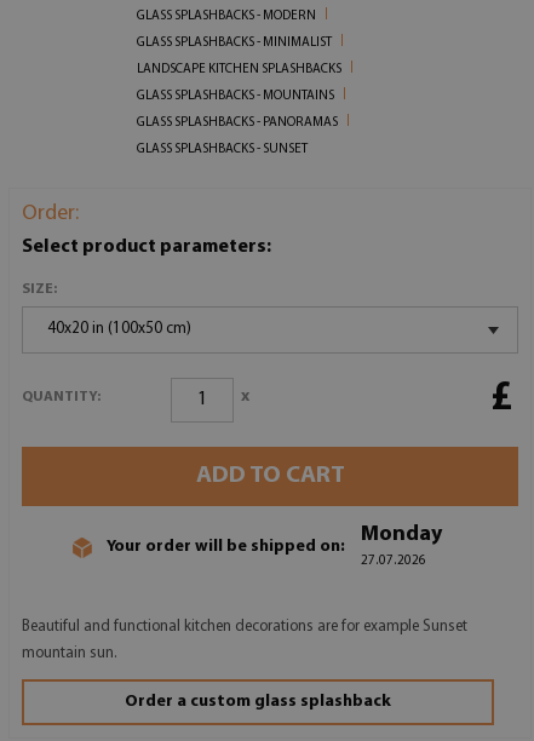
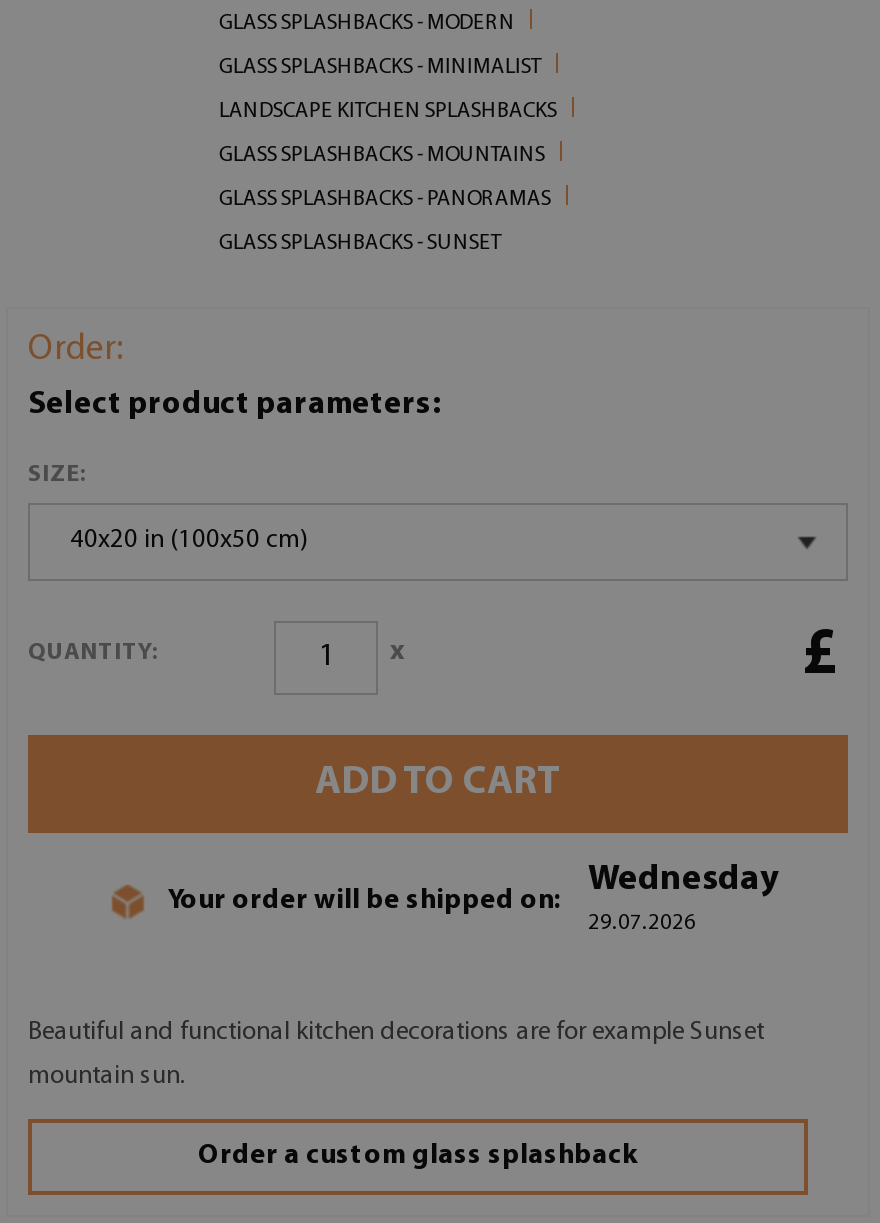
[361,523,442,567] Monday | 27.07.2026 -> [588,860,778,934] Wednesday | 29.07.2026

